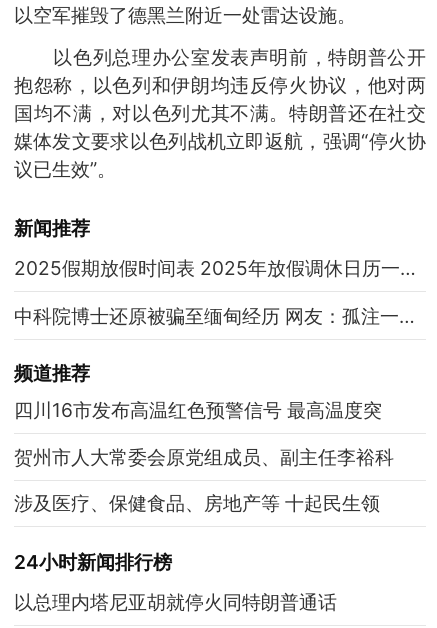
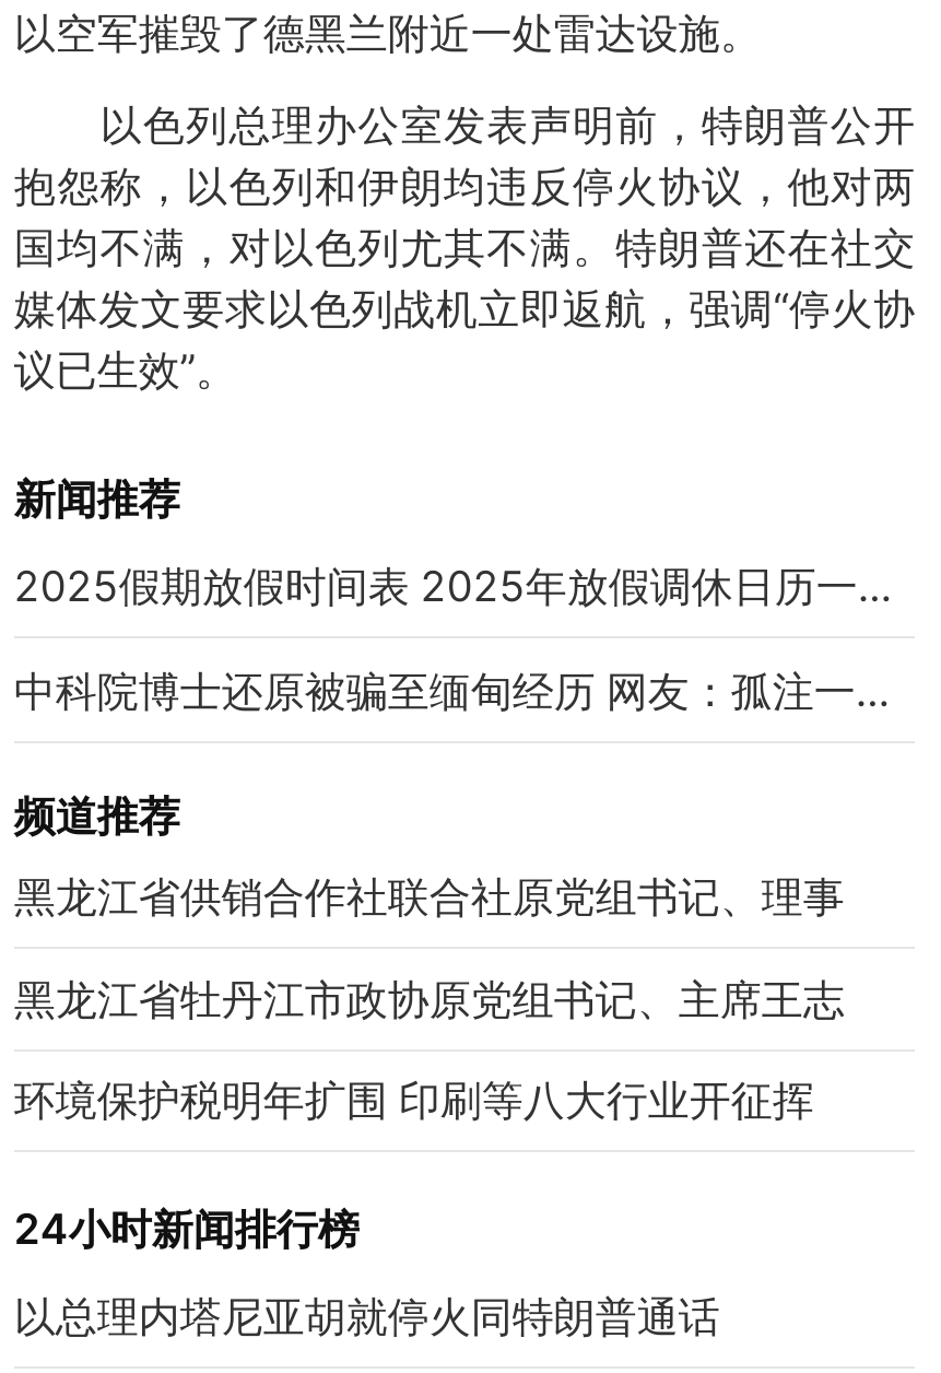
[14,398,382,422] 四川16市发布高温红色预警信号 最高温度突 -> [14,869,845,922] 黑龙江省供销合作社联合社原党组书记、理事
[14,444,394,468] 贺州市人大常委会原党组成员、副主任李裕科 -> [14,972,845,1024] 黑龙江省牡丹江市政协原党组书记、主席王志
[14,491,380,515] 涉及医疗、保健食品、房地产等 十起民生领 -> [14,1075,814,1127] 环境保护税明年扩围 印刷等八大行业开征挥

